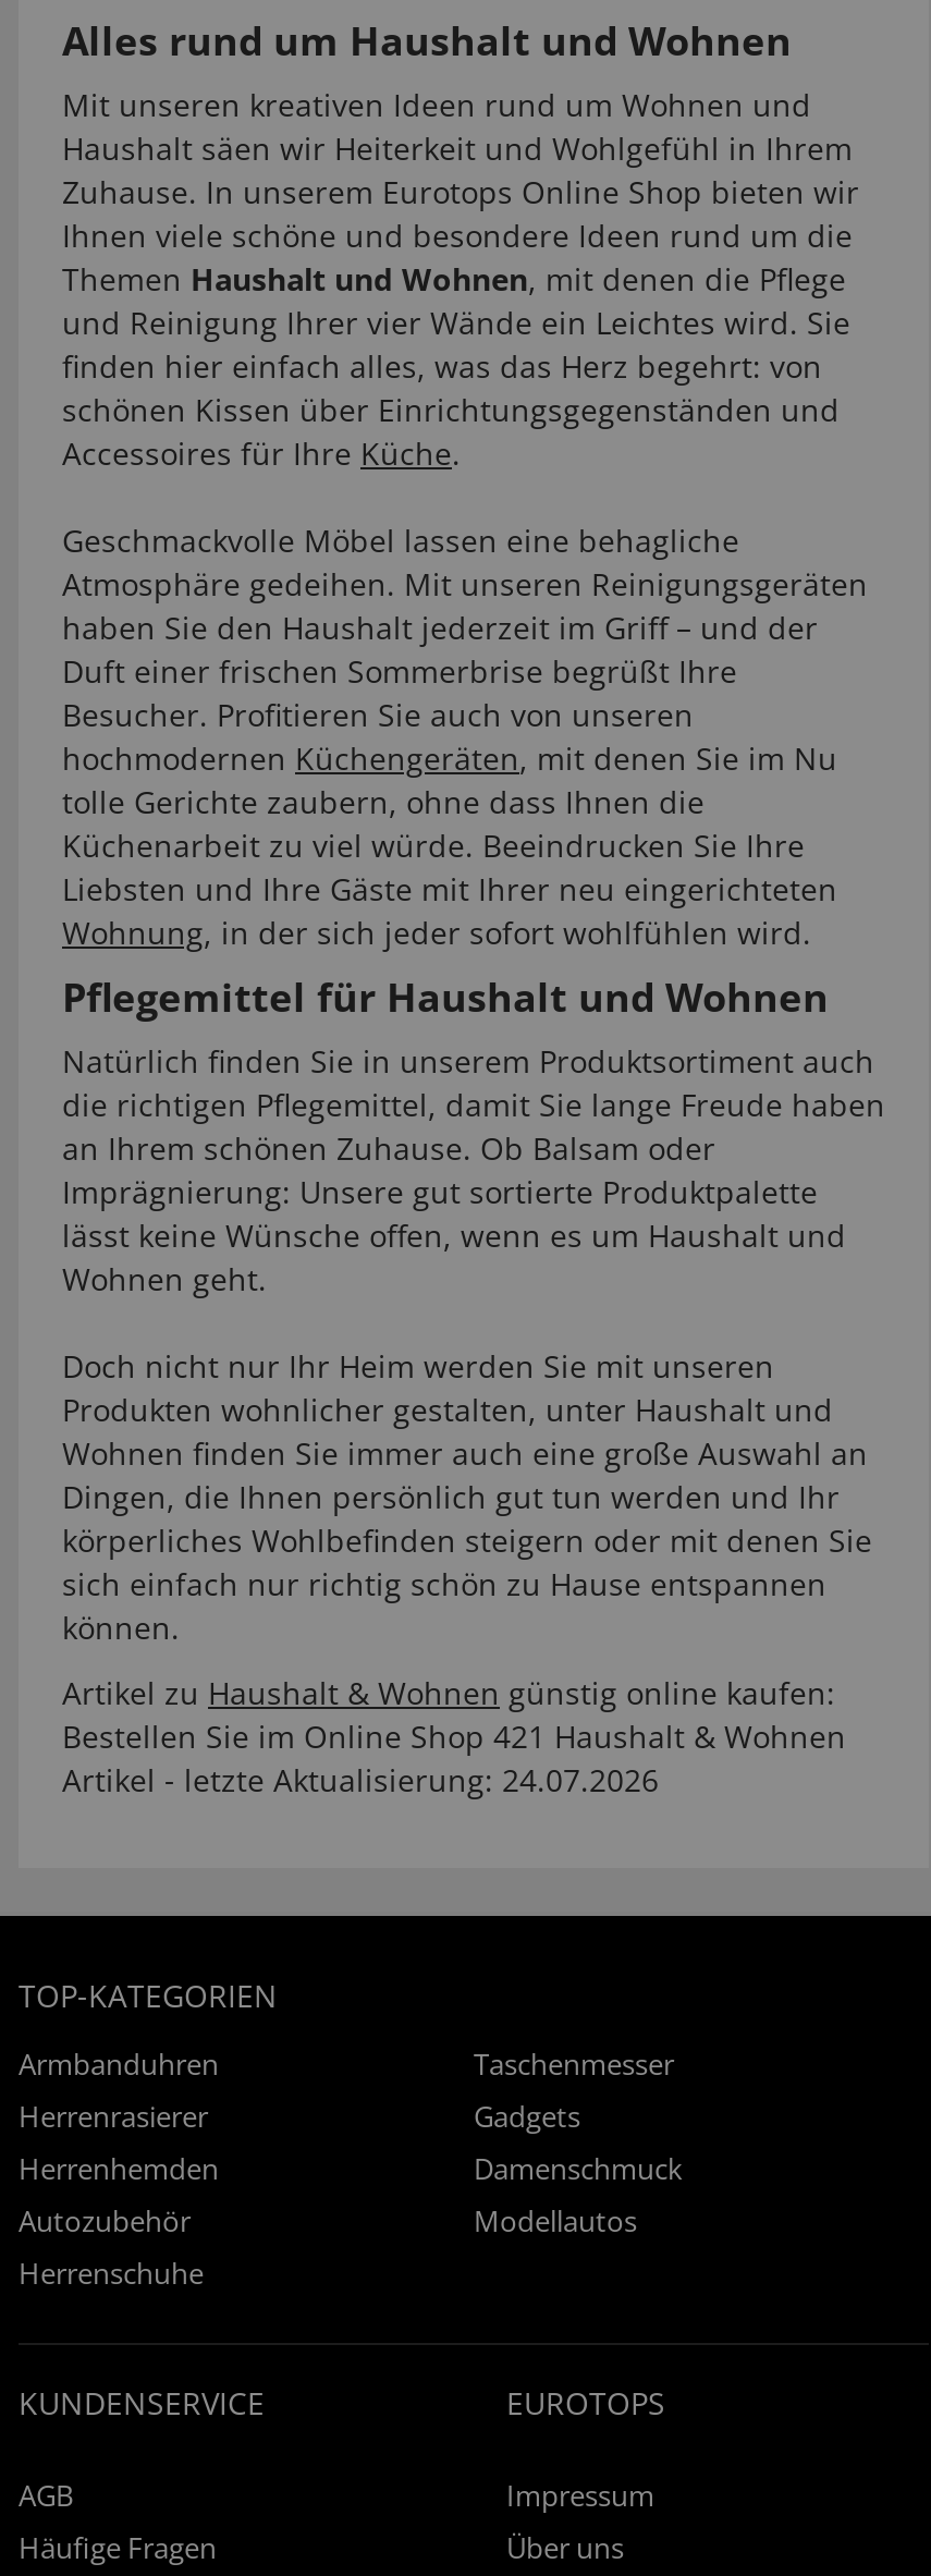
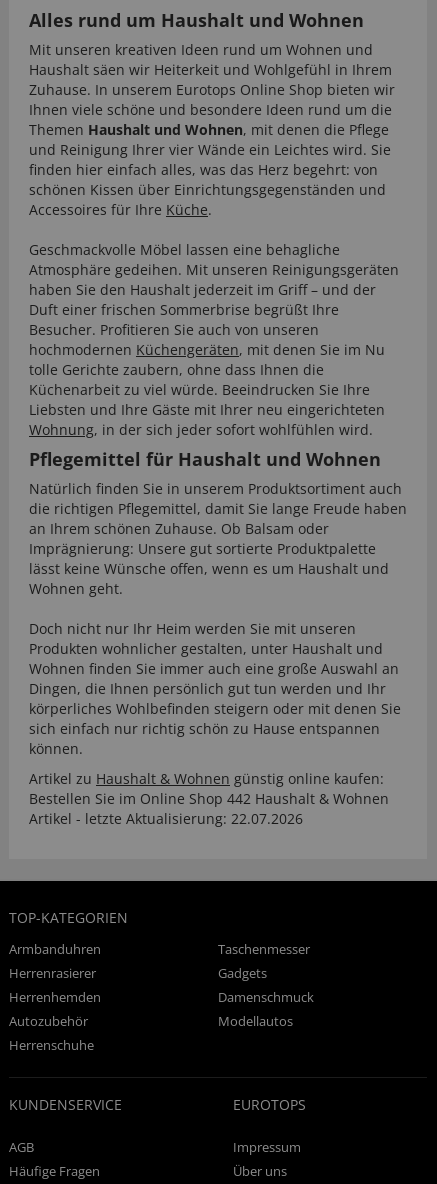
[62,1715,846,1756] Bestellen Sie im Online Shop 421 Haushalt & Wohnen -> [29,789,389,808] Bestellen Sie im Online Shop 442 Haushalt & Wohnen
[62,1758,659,1800] Artikel - letzte Aktualisierung: 24.07.2026 -> [29,809,303,828] Artikel - letzte Aktualisierung: 22.07.2026

